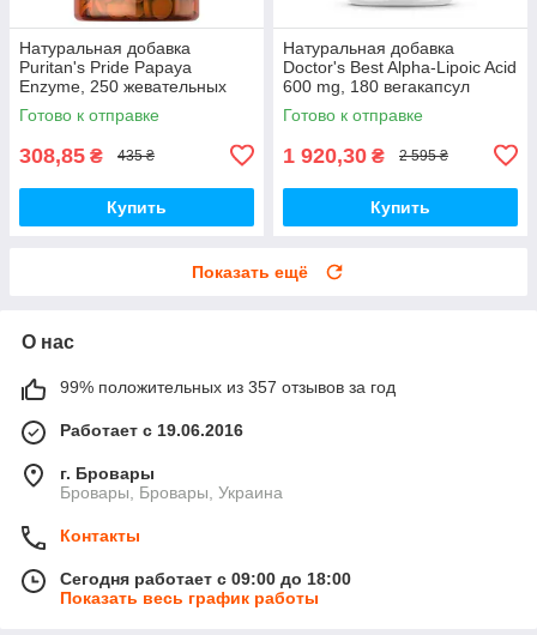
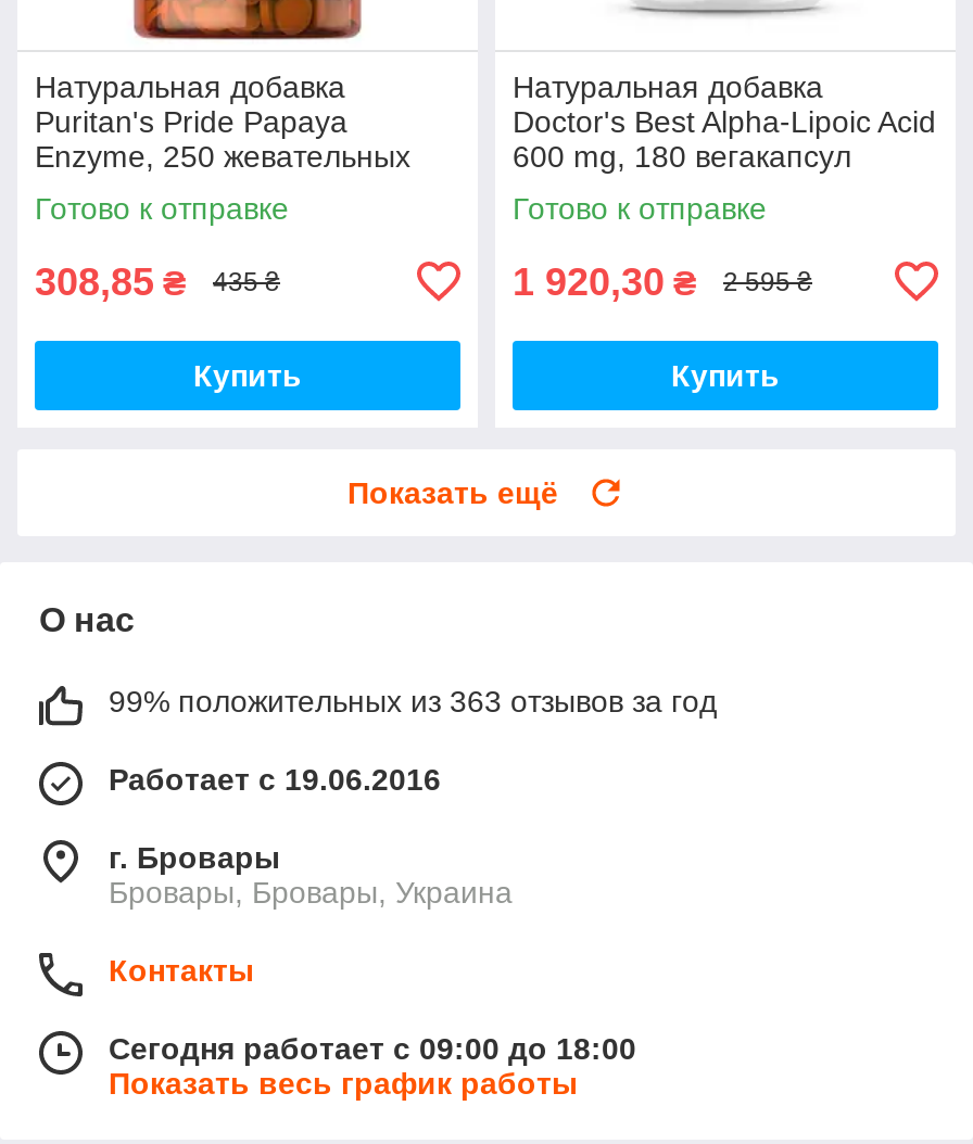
[60,377,396,396] 99% положительных из 357 отзывов за год -> [109,683,717,718] 99% положительных из 363 отзывов за год

